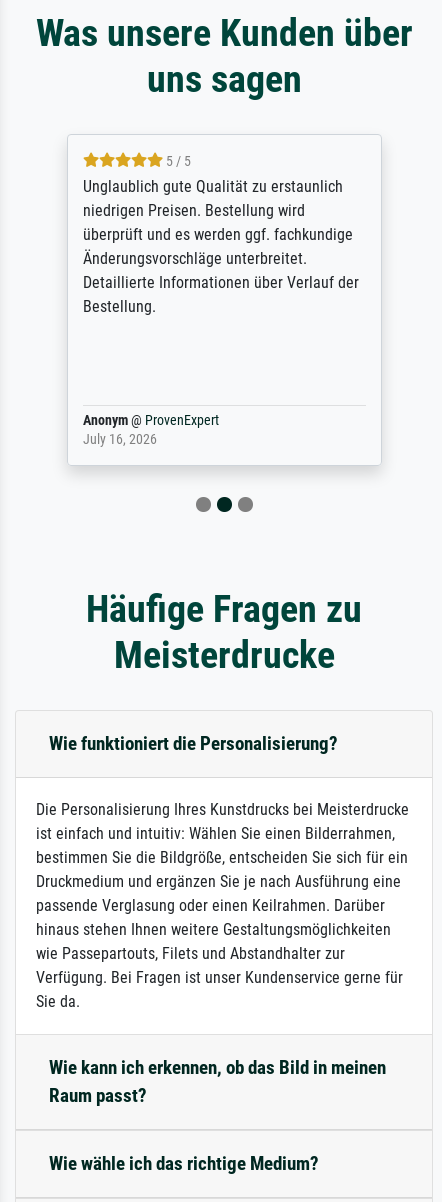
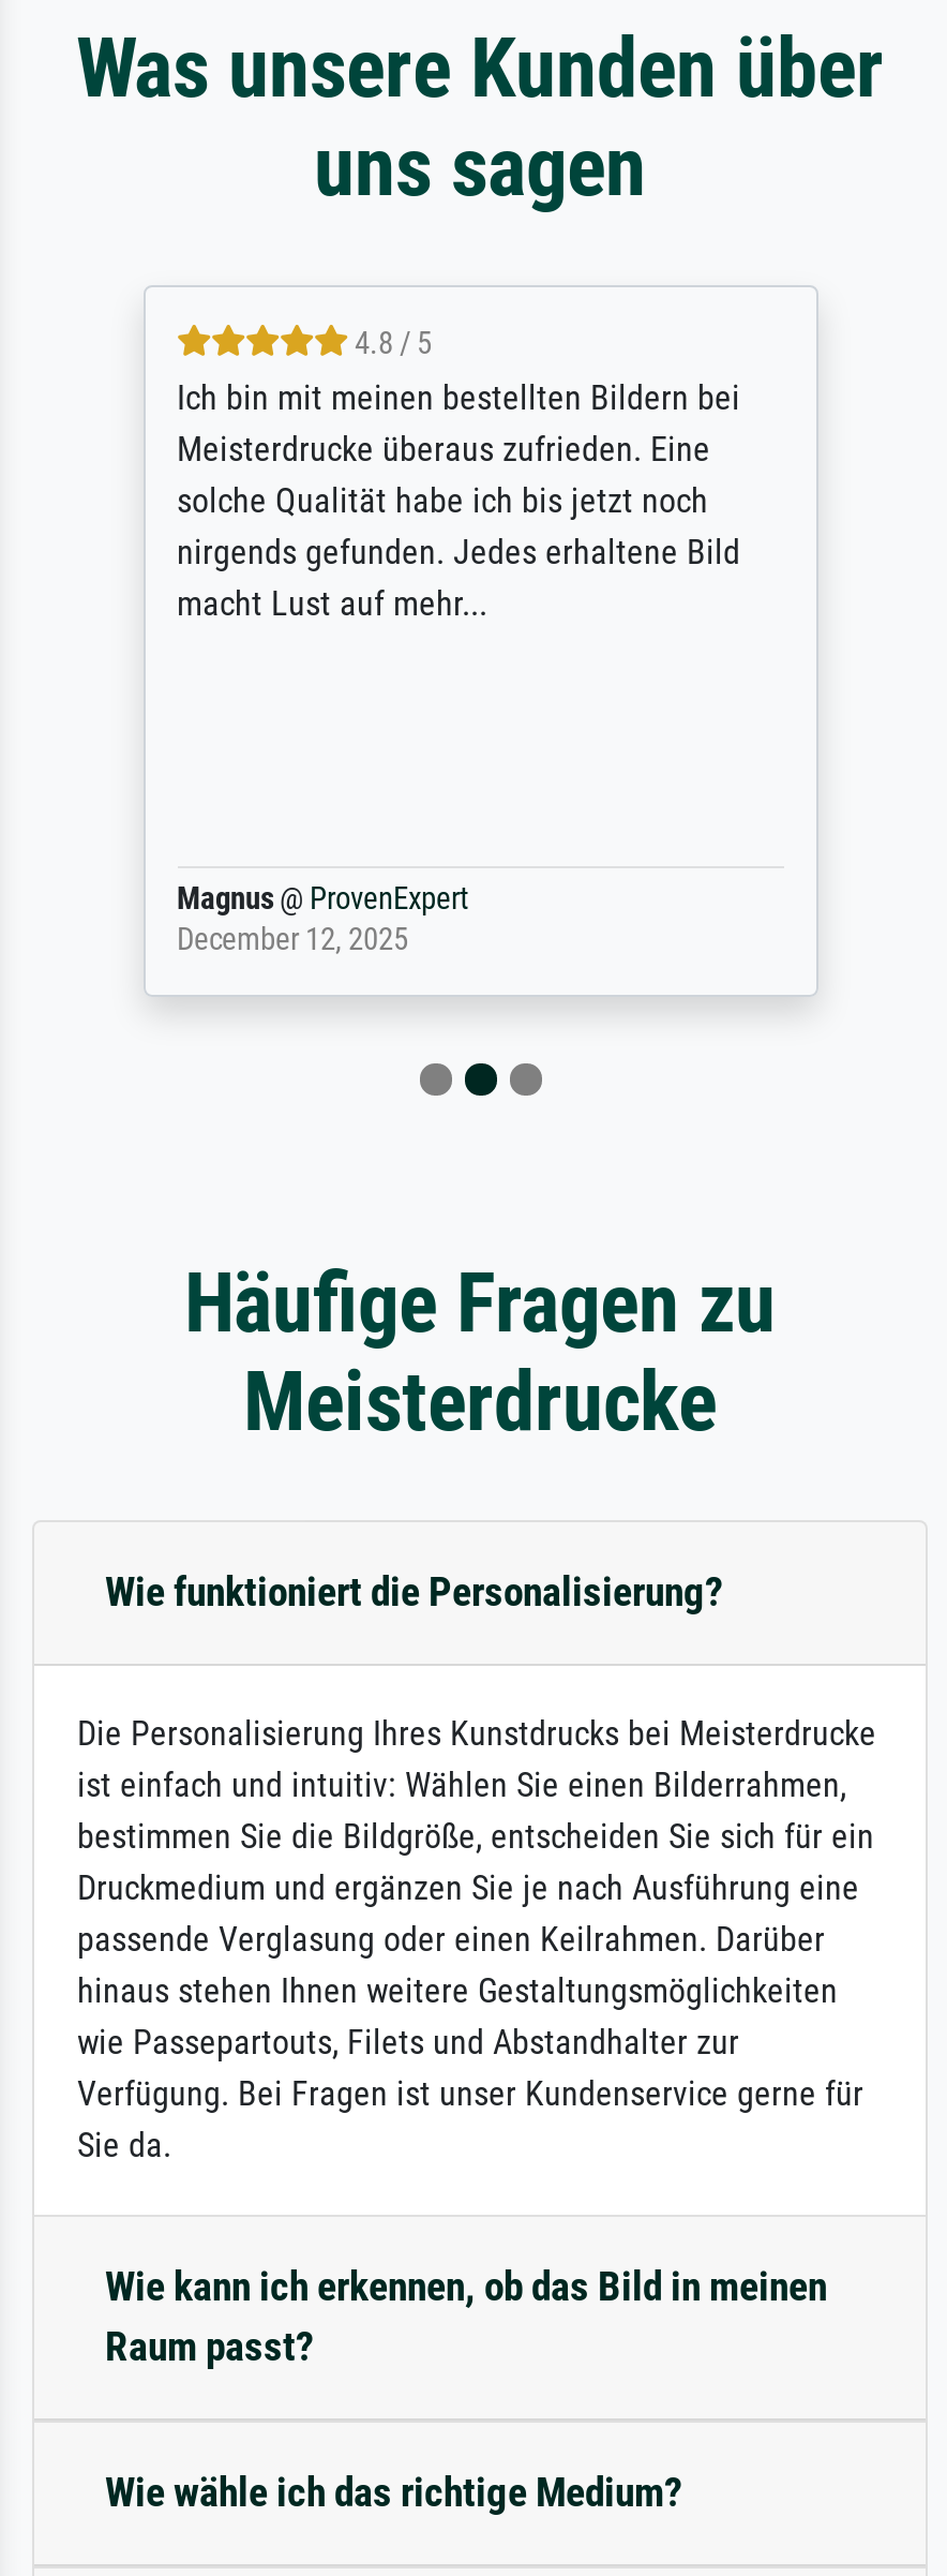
[82,153,358,316] 5 / 5 | Unglaublich gute Qualität zu erstaunlich | niedrigen Preisen. Bestellung wird | überprüft und es werden ggf. fachkundige | Änderungsvorschläge unterbreitet. | Detaillierte Informationen über Verlauf der | Bestellung. -> [177,325,740,623] 4.8 / 5 | Ich bin mit meinen bestellten Bildern bei | Meisterdrucke überaus zufrieden. Eine | solche Qualität habe ich bis jetzt noch | nirgends gefunden. Jedes erhaltene Bild | macht Lust auf mehr...
[82,412,218,448] Anonym @ ProvenExpert | July 16, 2026 -> [177,881,468,958] Magnus @ ProvenExpert | December 12, 2025

